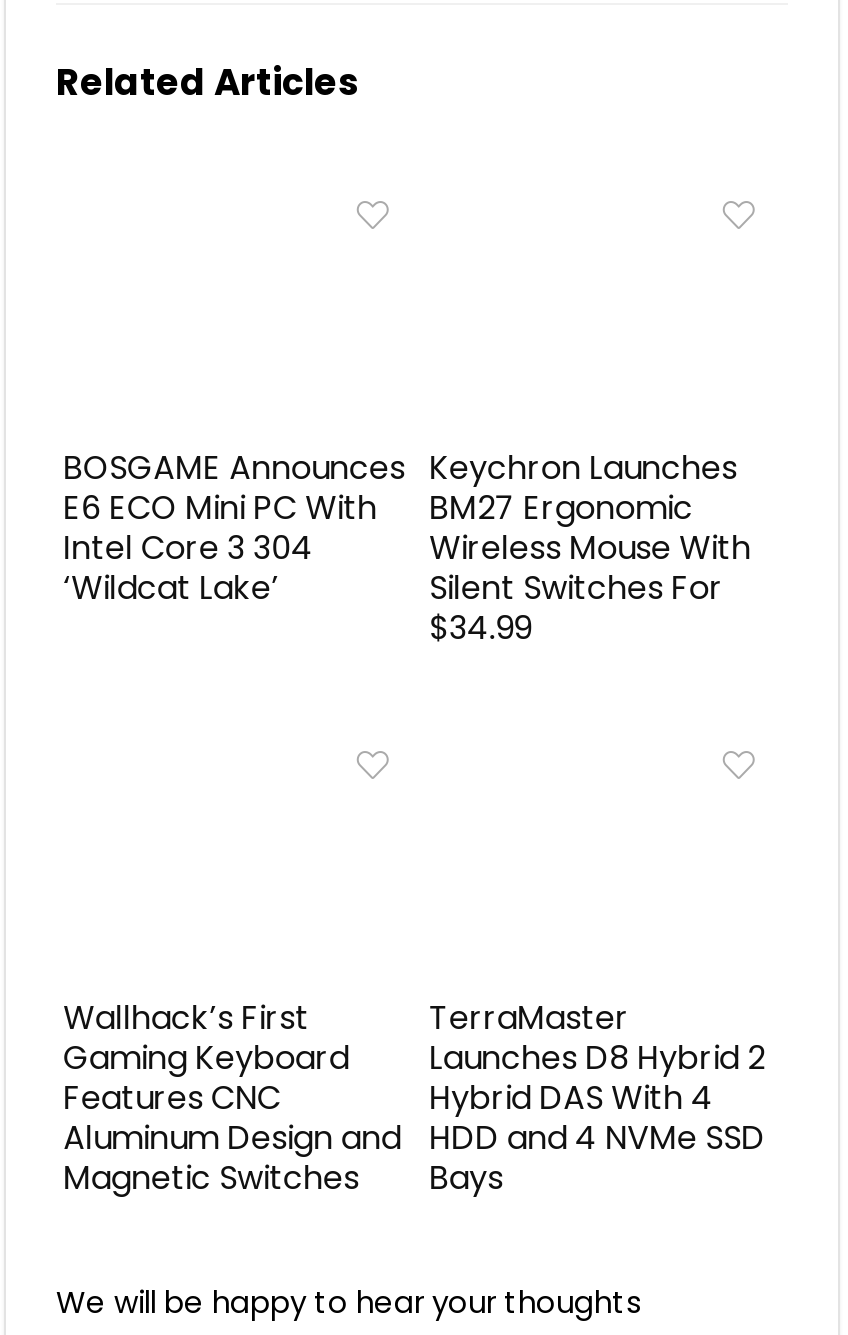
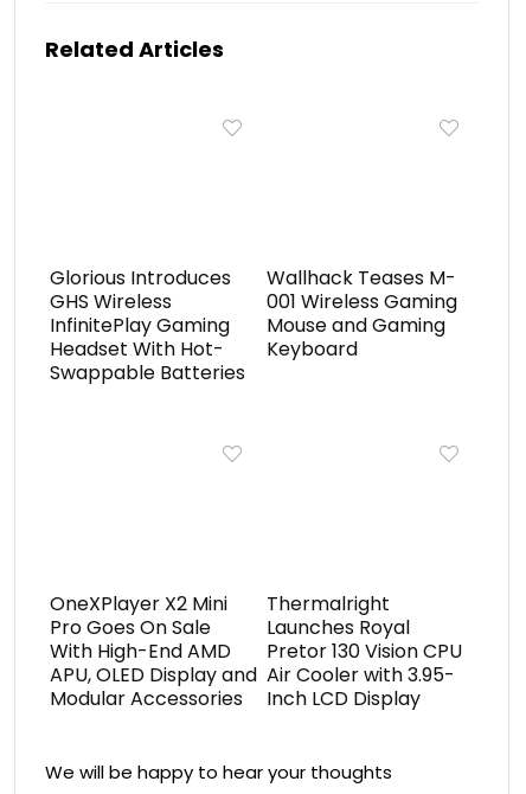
[63,444,405,610] BOSGAME Announces | E6 ECO Mini PC With | Intel Core 3 304 | ‘Wildcat Lake’ -> [49,265,245,387] Glorious Introduces | GHS Wireless | InfinitePlay Gaming | Headset With Hot- | Swappable Batteries
[429,444,751,650] Keychron Launches | BM27 Ergonomic | Wireless Mouse With | Silent Switches For | $34.99 -> [266,265,457,363] Wallhack Teases M- | 001 Wireless Gaming | Mouse and Gaming | Keyboard
[63,994,401,1200] Wallhack’s First | Gaming Keyboard | Features CNC | Aluminum Design and | Magnetic Switches -> [49,590,257,712] OneXPlayer X2 Mini | Pro Goes On Sale | With High-End AMD | APU, OLED Display and | Modular Accessories
[429,994,765,1200] TerraMaster | Launches D8 Hybrid 2 | Hybrid DAS With 4 | HDD and 4 NVMe SSD | Bays -> [266,590,462,712] Thermalright | Launches Royal | Pretor 130 Vision CPU | Air Cooler with 3.95- | Inch LCD Display

